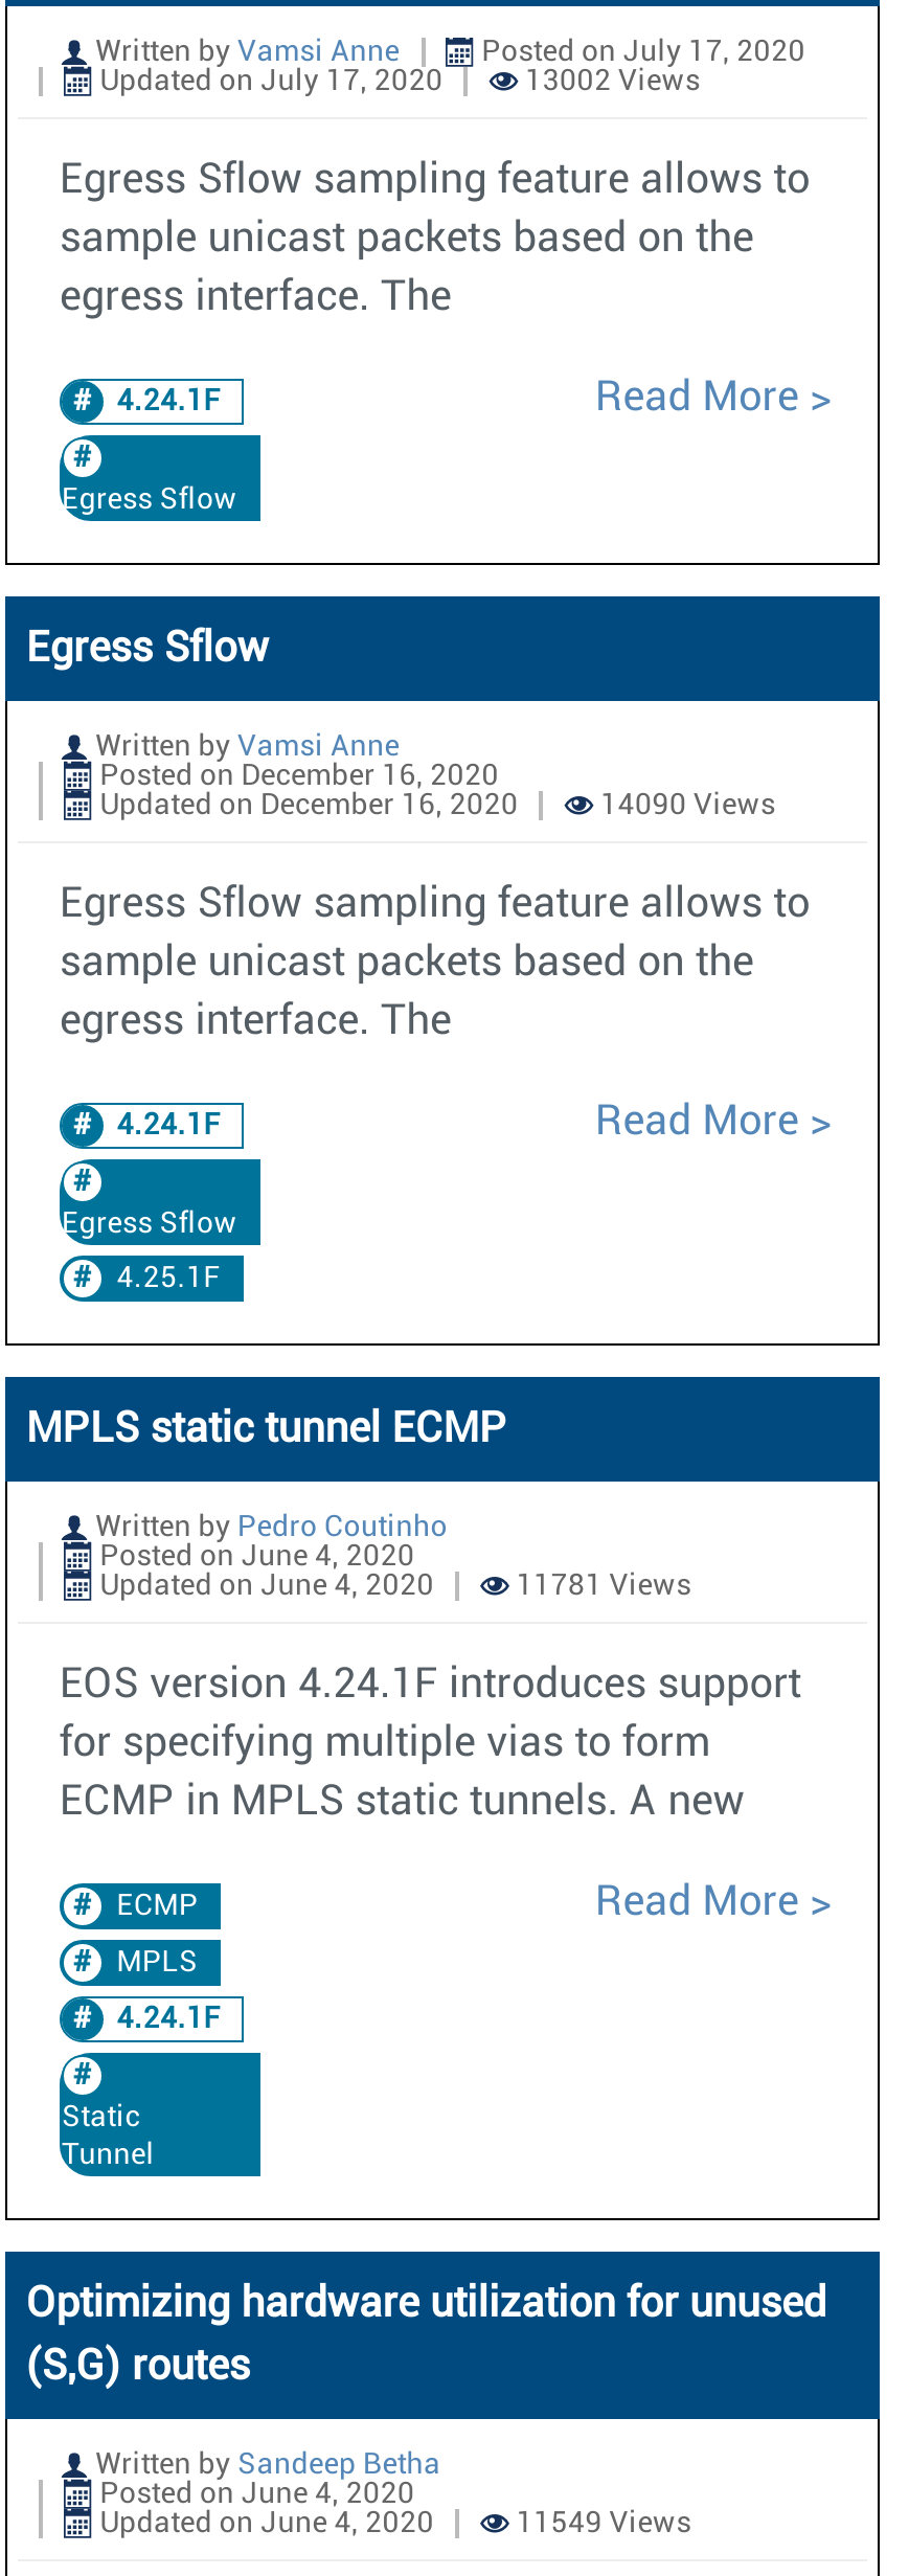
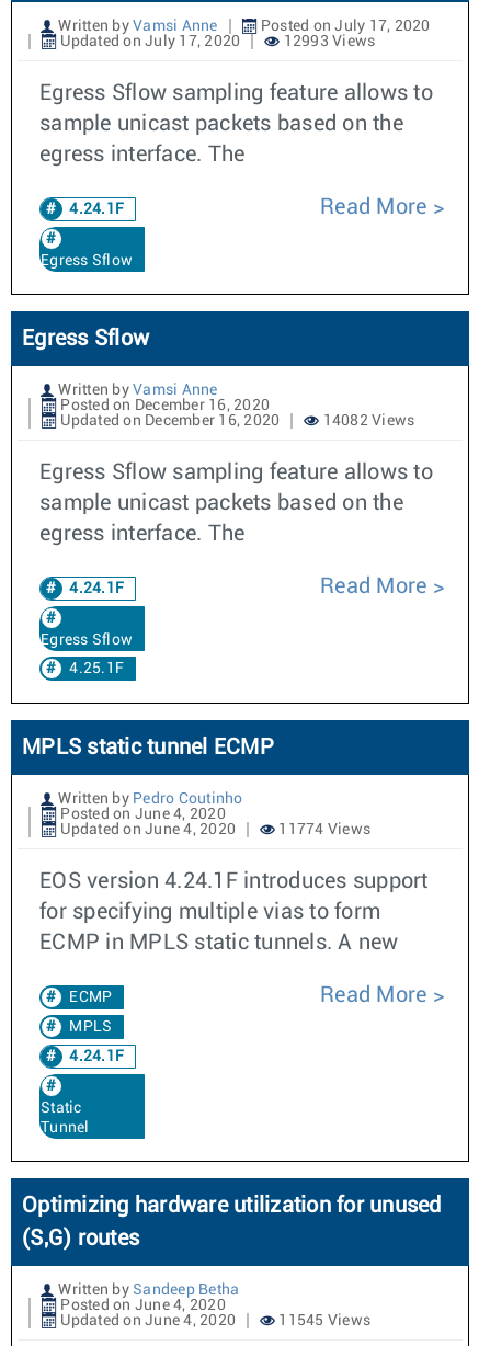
[518,67,700,96] 13002 Views -> [280,34,375,49] 12993 Views
[594,791,776,820] 14090 Views -> [319,413,415,429] 14082 Views
[509,1572,691,1601] 11781 Views -> [275,822,370,837] 11774 Views
[509,2509,691,2538] 11549 Views -> [275,1313,370,1328] 11545 Views

